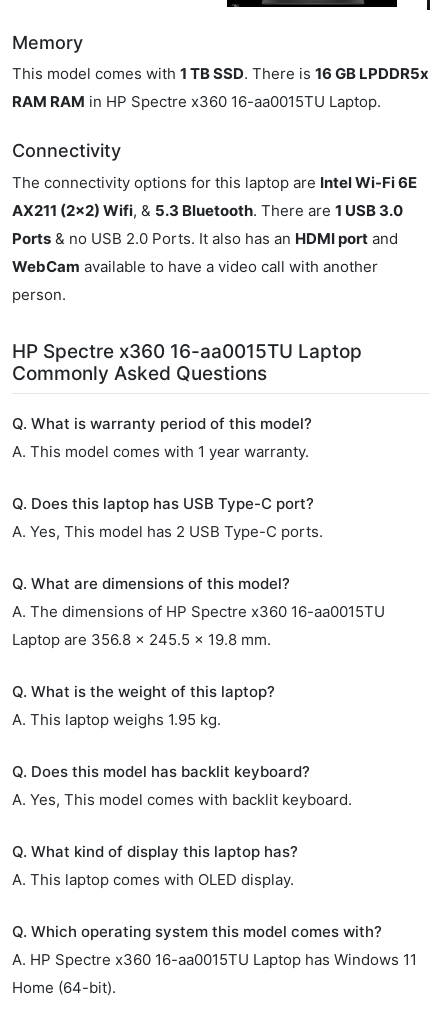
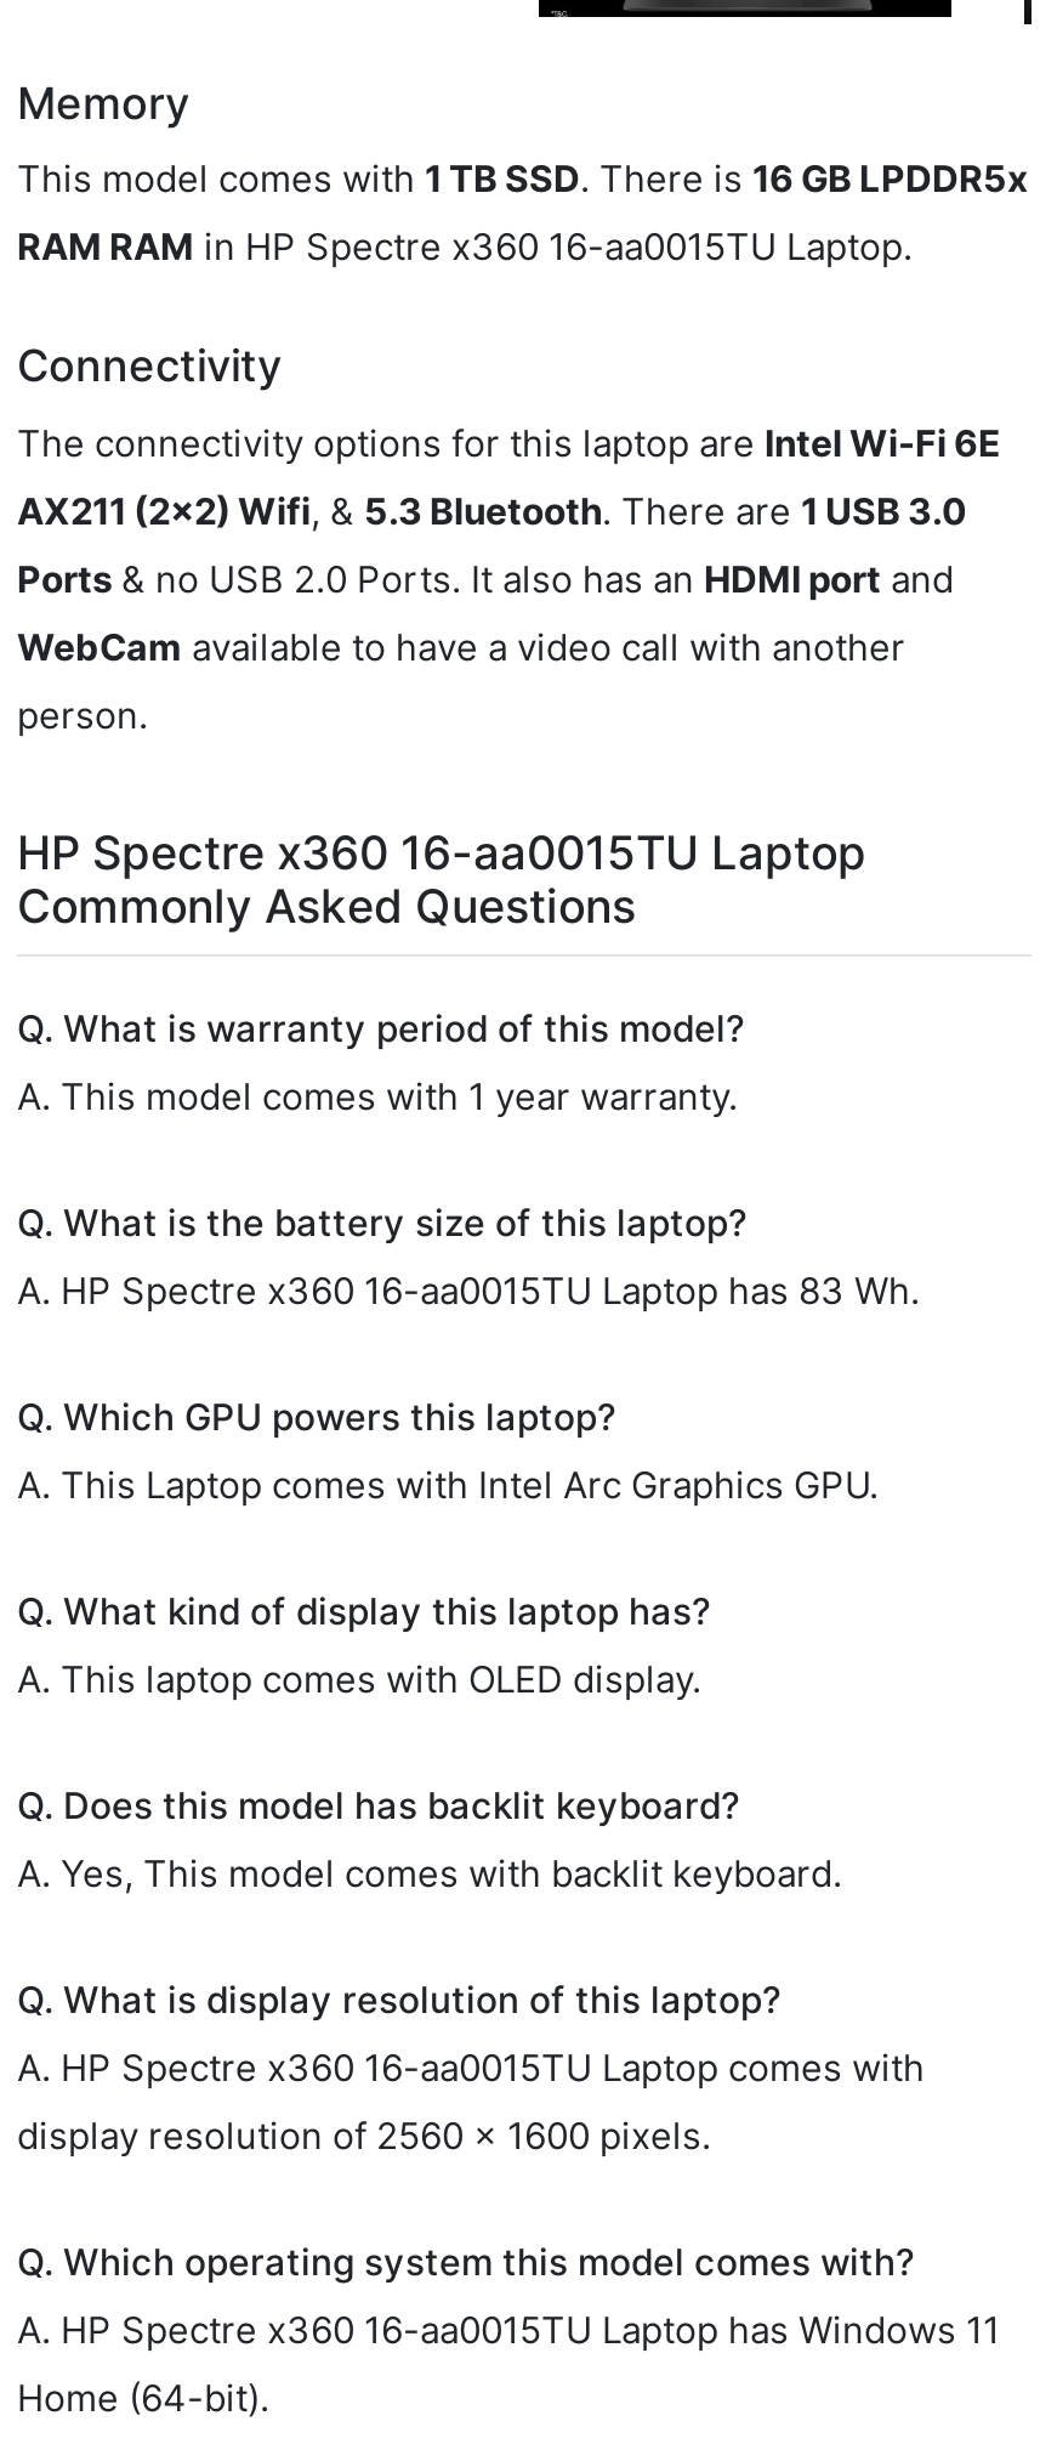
[12,494,385,729] Q. Does this laptop has USB Type-C port? | A. Yes, This model has 2 USB Type-C ports. | Q. What are dimensions of this model? | A. The dimensions of HP Spectre x360 16-aa0015TU | Laptop are 356.8 x 245.5 x 19.8 mm. | Q. What is the weight of this laptop? | A. This laptop weighs 1.95 kg. -> [17,1199,920,1508] Q. What is the battery size of this laptop? | A. HP Spectre x360 16-aa0015TU Laptop has 83 Wh. | Q. Which GPU powers this laptop? | A. This Laptop comes with Intel Arc Graphics GPU.
moved [12,762,352,809] -> [17,1782,842,1896]: Q. Does this model has backlit keyboard? | A. Yes, This model comes with backlit keyboard.
none -> [17,1976,925,2158] Q. What is display resolution of this laptop? | A. HP Spectre x360 16-aa0015TU Laptop comes with | display resolution of 2560 x 1600 pixels.
moved [12,842,298,889] -> [17,1588,711,1702]: Q. What kind of display this laptop has? | A. This laptop comes with OLED display.

